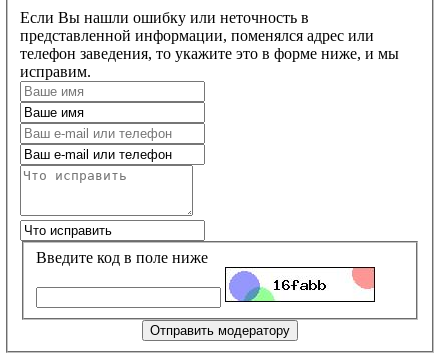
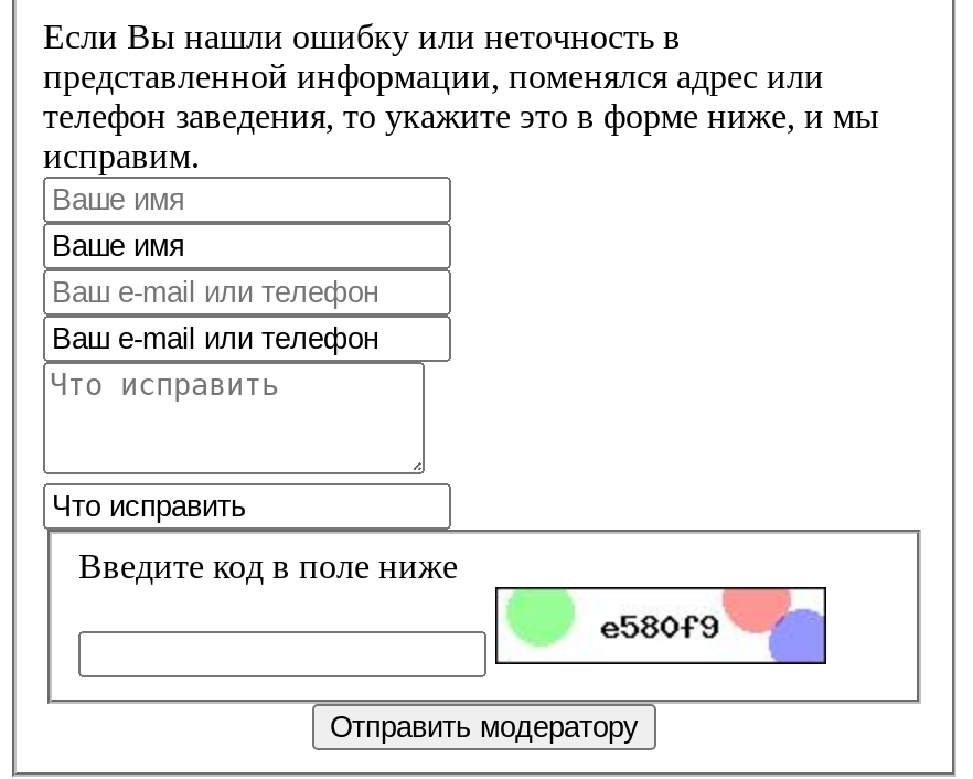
[228,267,376,302] [image] -> [502,585,828,664] [image]

